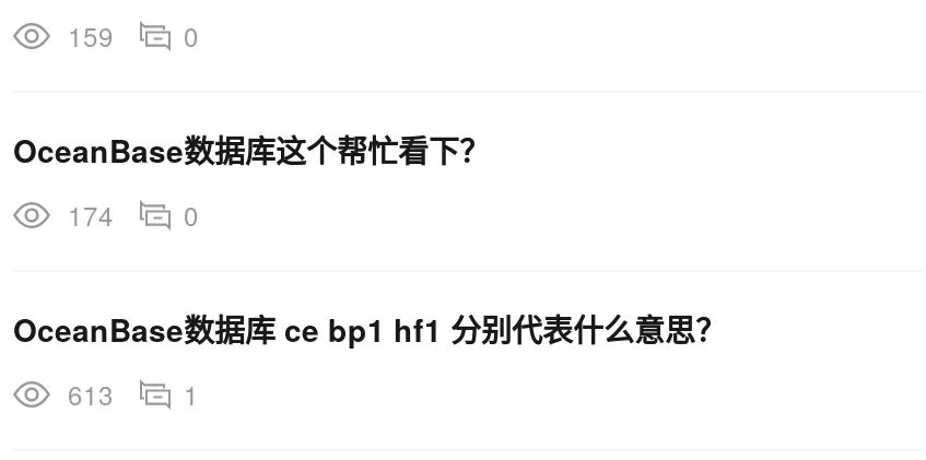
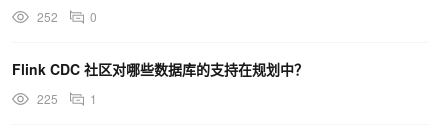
[68,16,199,54] 159 0 -> [37,8,97,25] 252 0
[13,128,726,412] OceanBase数据库这个帮忙看下？ | 174 | 0 | OceanBase数据库 ce bp1 hf1 分别代表什么意思？ | 613 -> [12,59,308,107] Flink CDC 社区对哪些数据库的支持在规划中？ | 225

